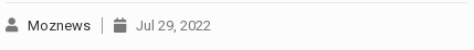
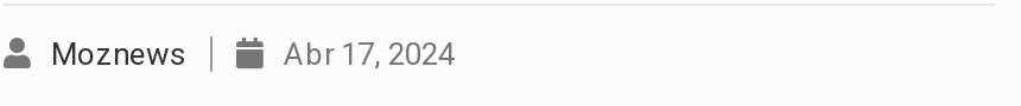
[136,17,211,34] Jul 29, 2022 -> [284,37,455,72] Abr 17, 2024

